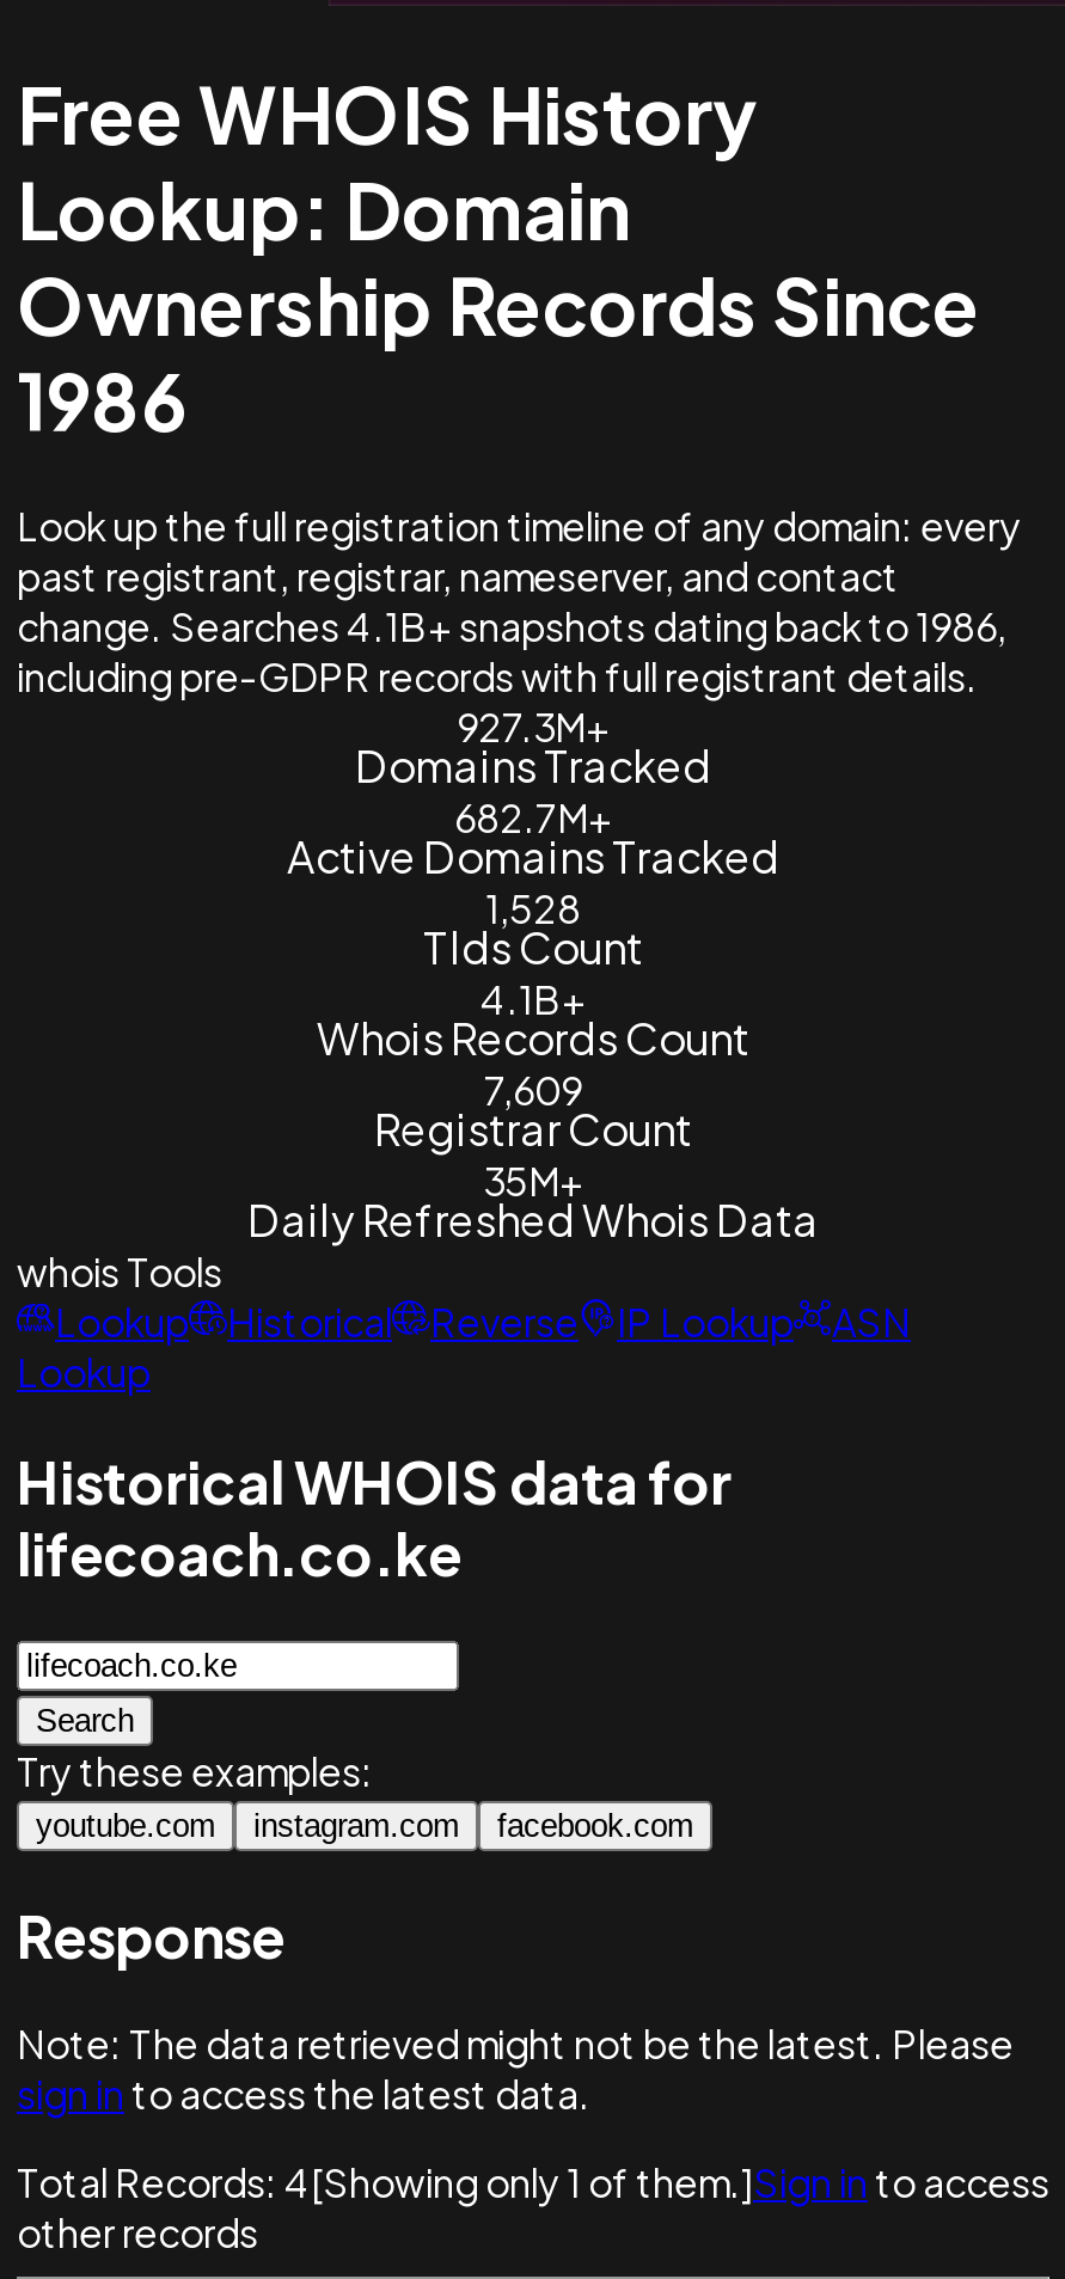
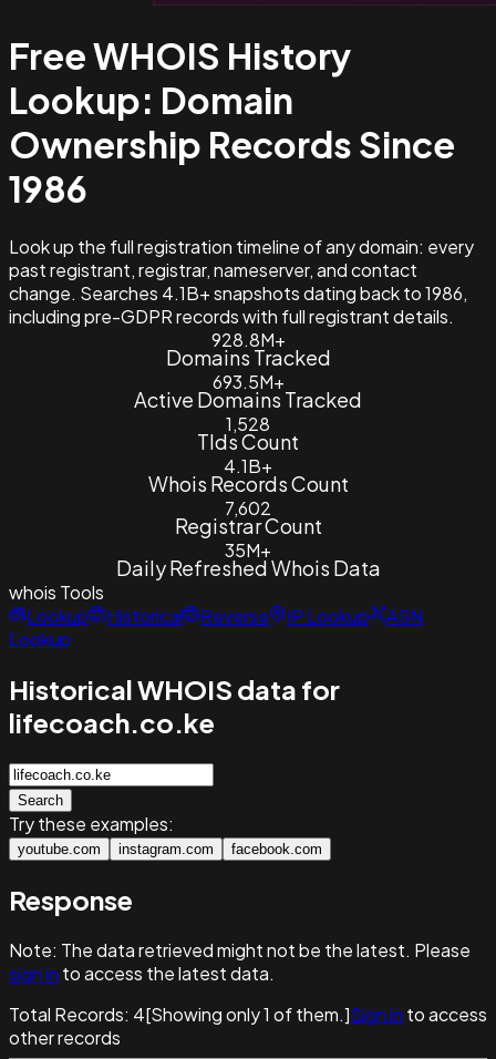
[457,701,610,751] 927.3M+ -> [211,328,285,351] 928.8M+
[454,792,612,842] 682.7M+ -> [212,370,284,393] 693.5M+
[484,1065,582,1115] 7,609 -> [225,496,271,519] 7,602

